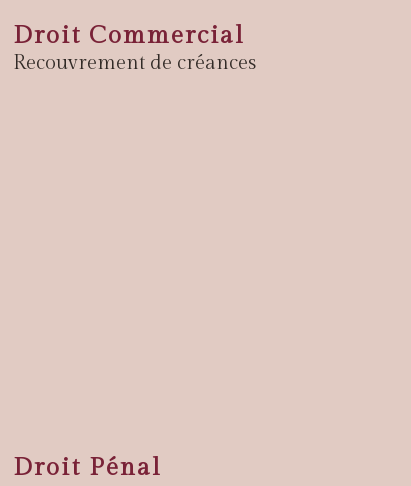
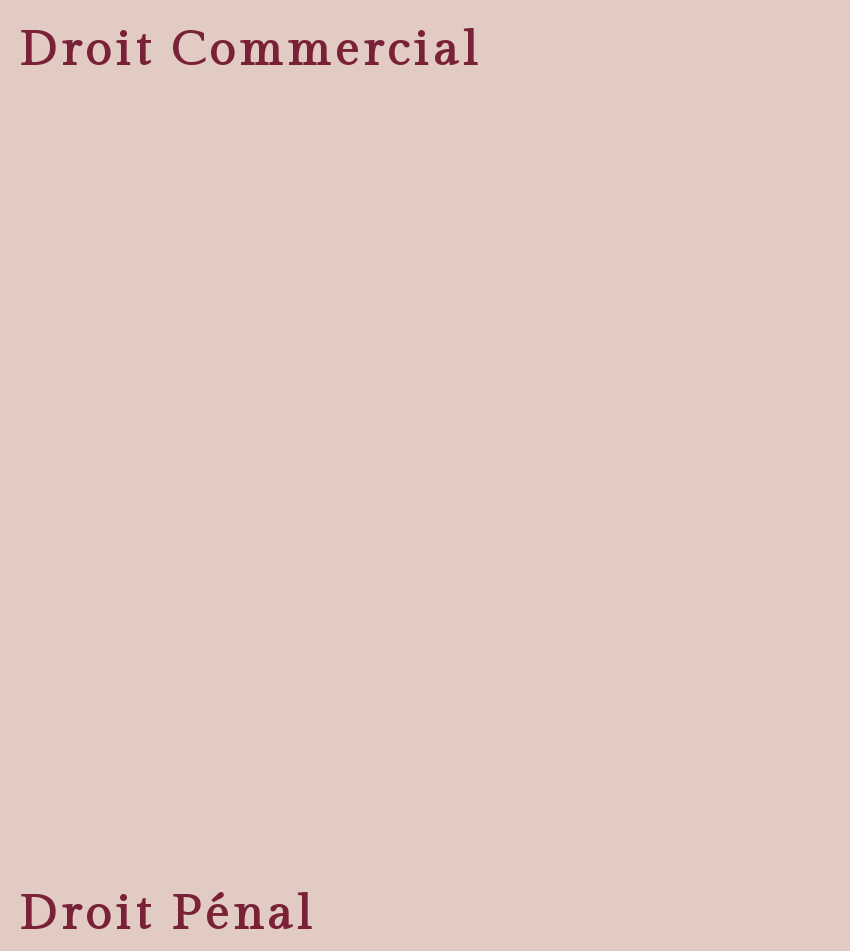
[13,51,256,75] Recouvrement de créances -> none

